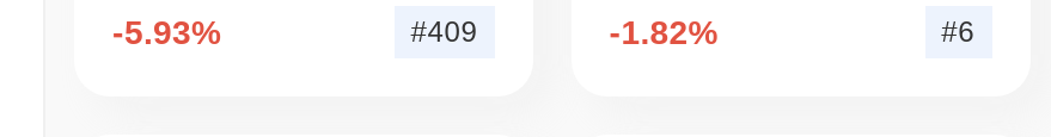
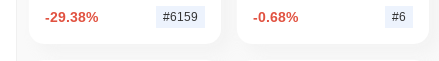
[112,12,478,50] -5.93% | #409 -> [45,9,198,25] -29.38% | #6159
[609,12,717,50] -1.82% -> [253,9,298,25] -0.68%

